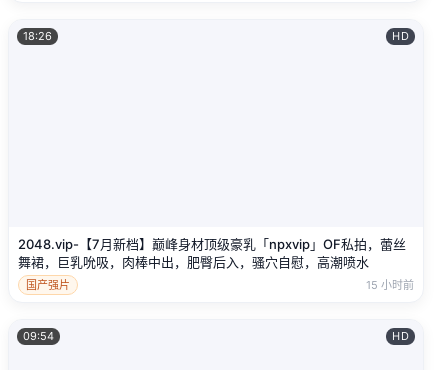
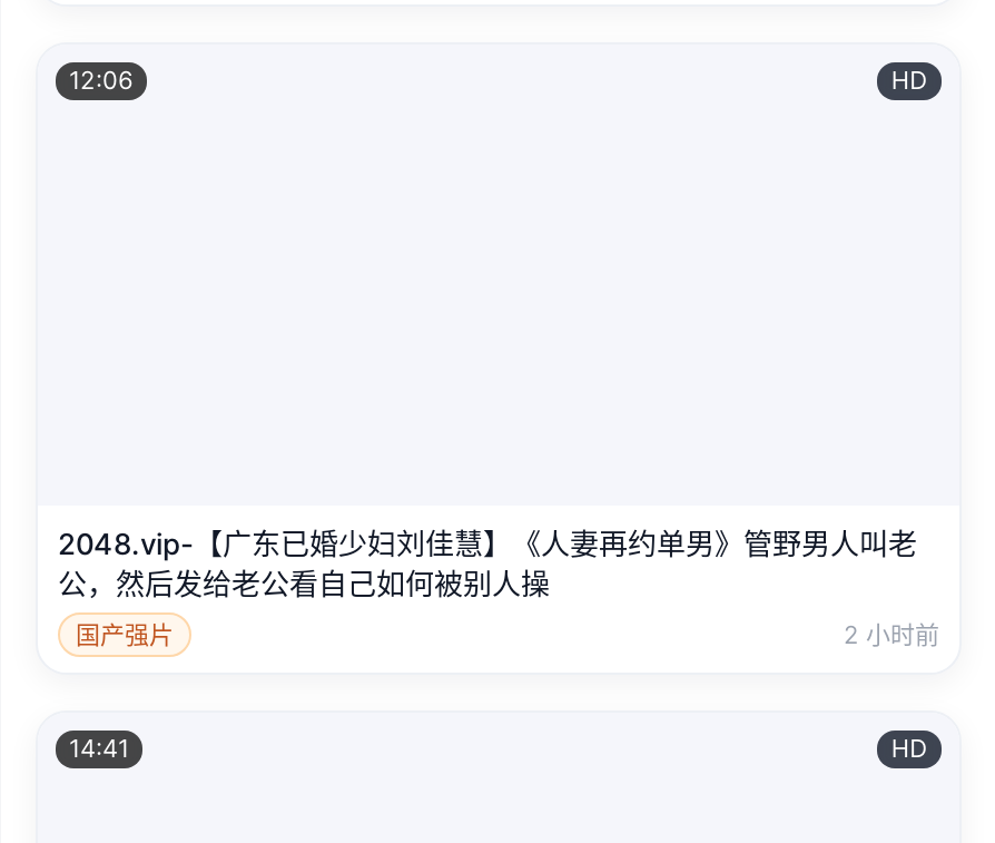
[23,29,52,43] 18:26 -> [69,64,134,95] 12:06
[18,236,406,270] 2048.vip-【7月新档】巅峰身材顶级豪乳「npxvip」OF私拍，蕾丝 | 舞裙，巨乳吮吸，肉棒中出，肥臀后入，骚穴自慰，高潮喷水 -> [58,525,917,600] 2048.vip-【广东已婚少妇刘佳慧】《人妻再约单男》管野男人叫老 | 公，然后发给老公看自己如何被别人操
[366,278,414,292] 15 小时前 -> [844,618,939,649] 2 小时前
[23,329,54,343] 09:54 -> [69,732,129,763] 14:41

